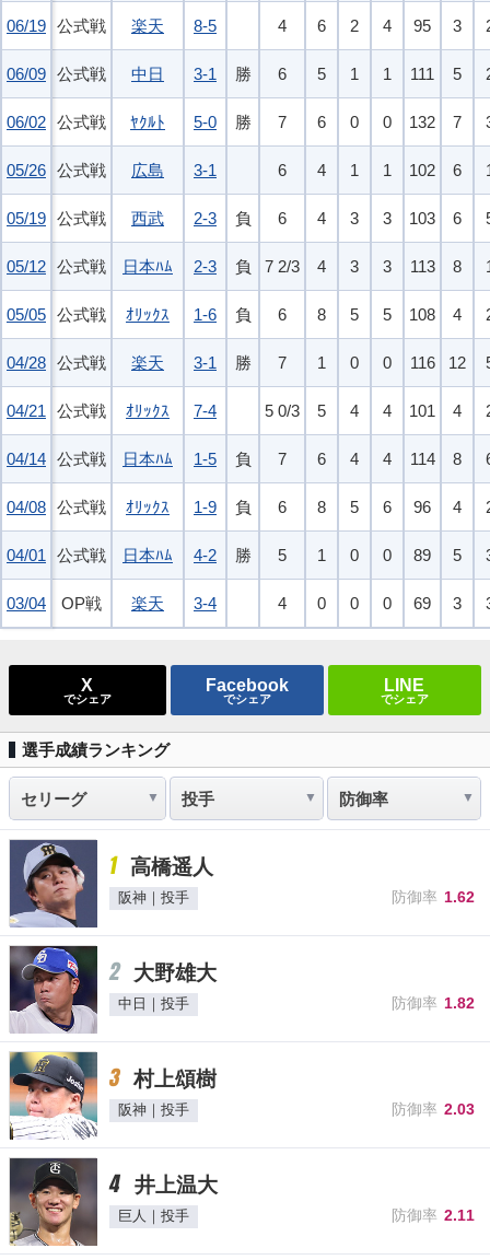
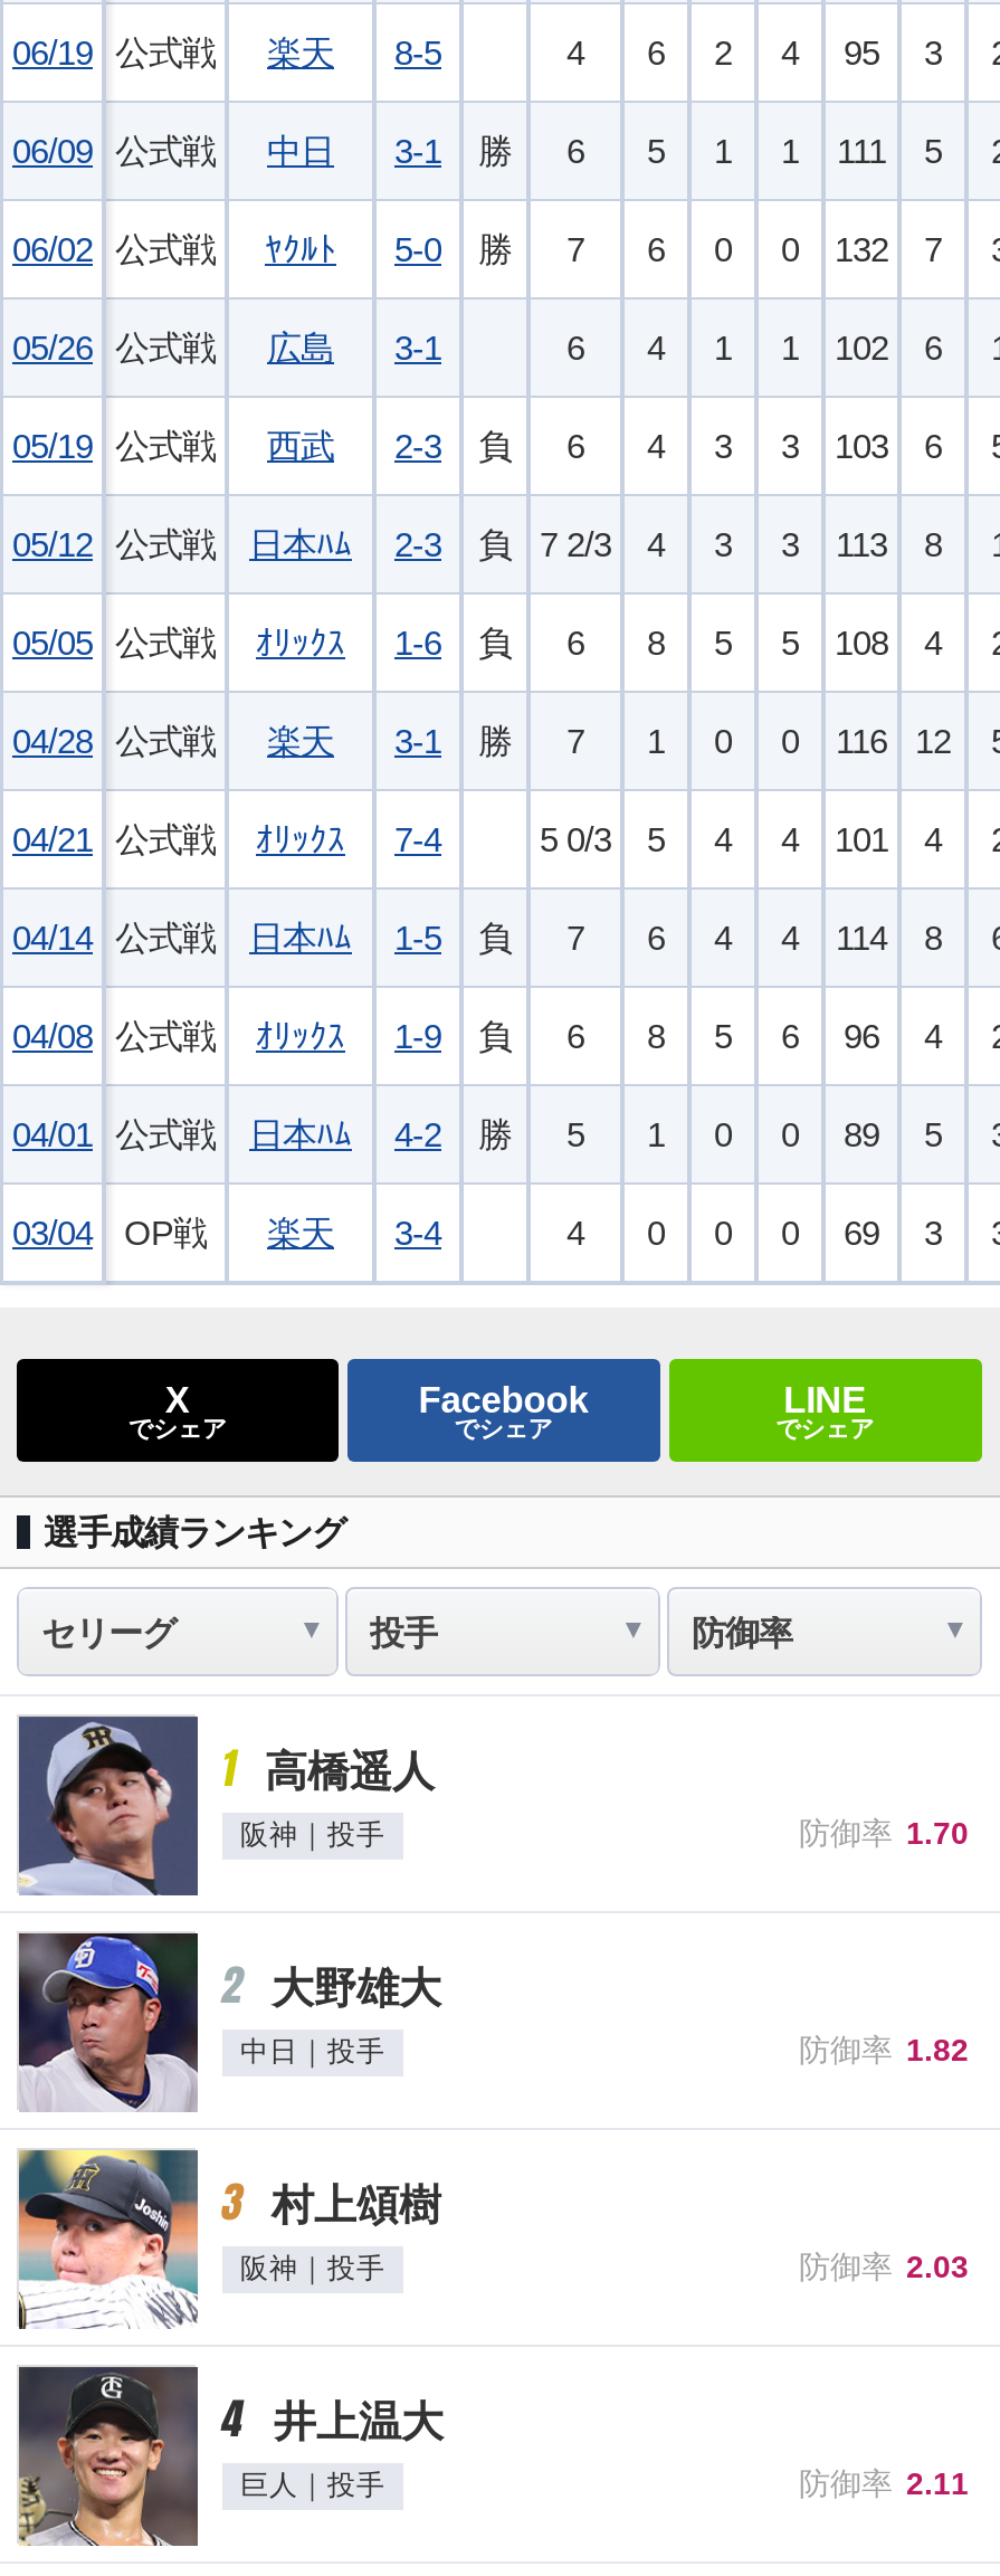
[392,888,475,906] 防御率 1.62 -> [799,1816,969,1851] 防御率 1.70

